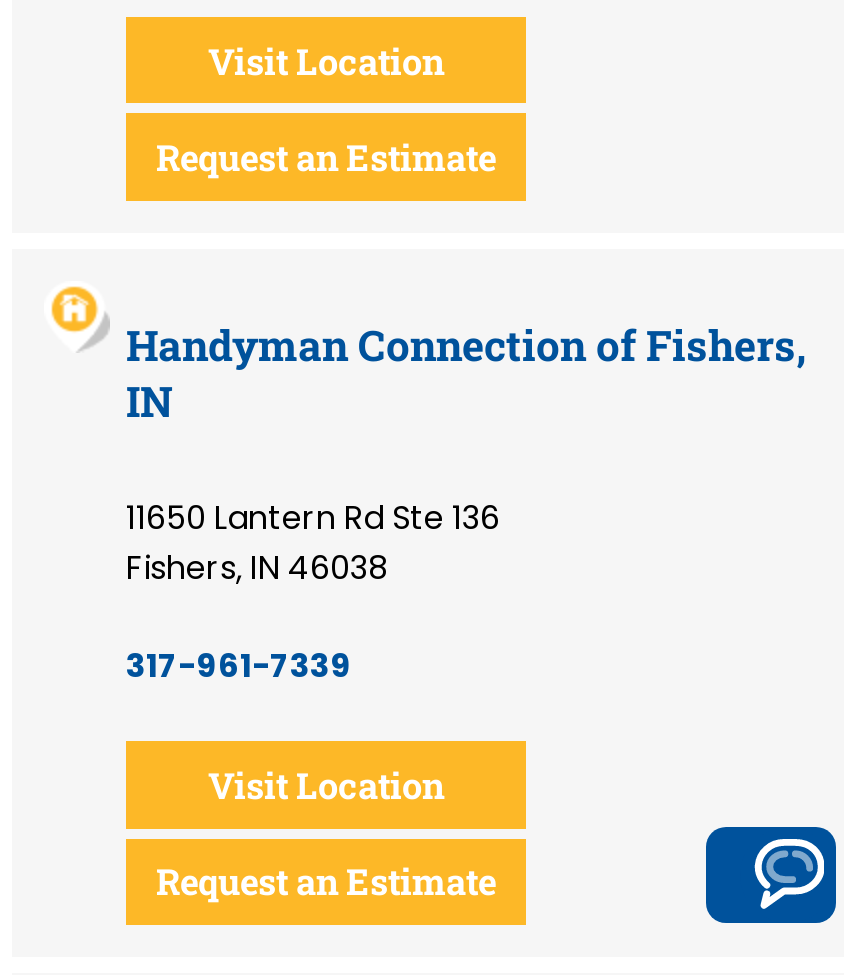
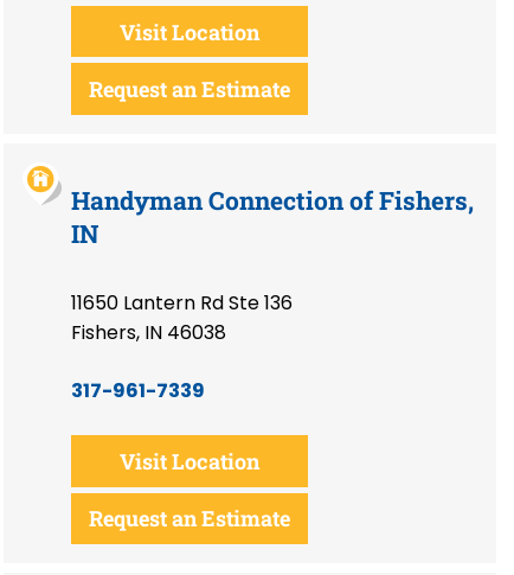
[704,825,838,925] [image] -> none

